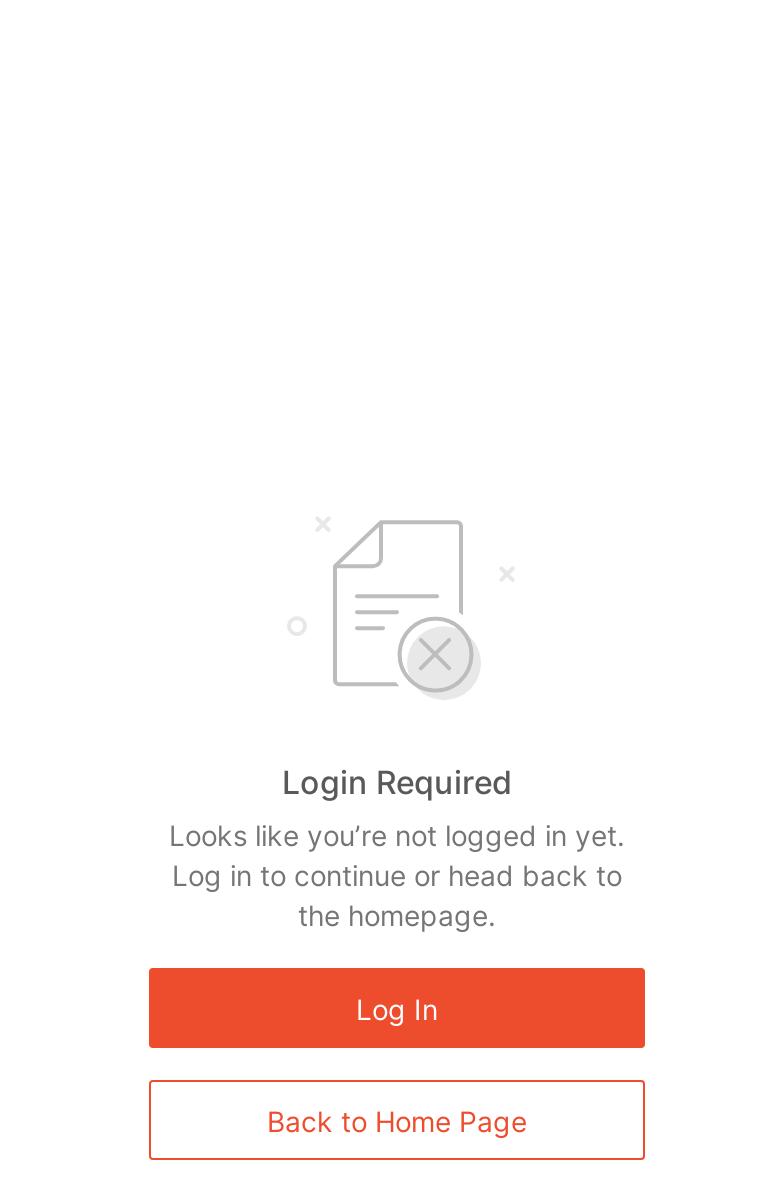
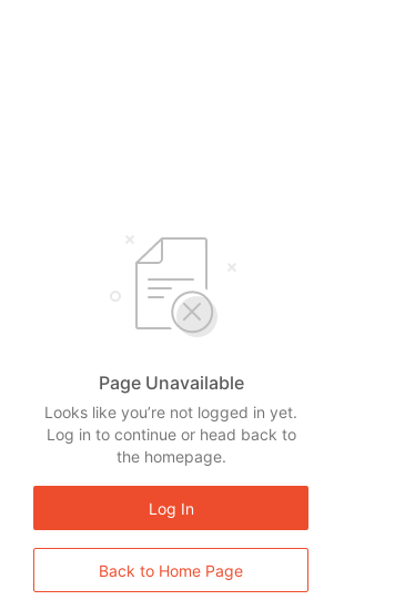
[282,762,512,802] Login Required -> [98,372,244,394] Page Unavailable

